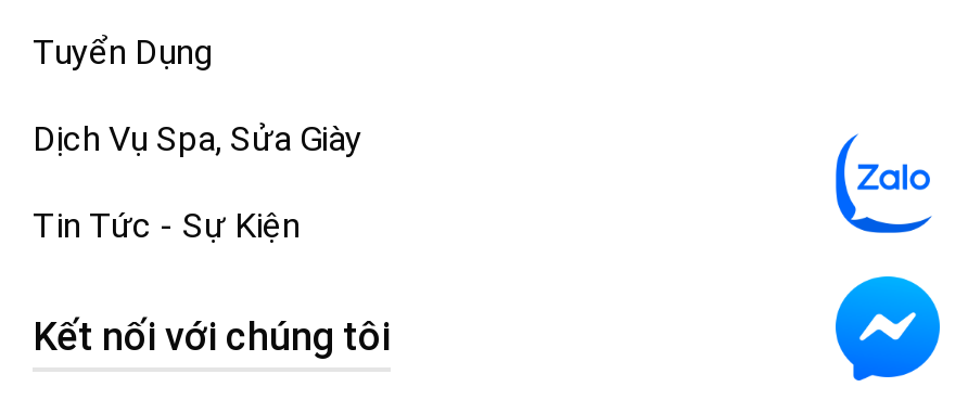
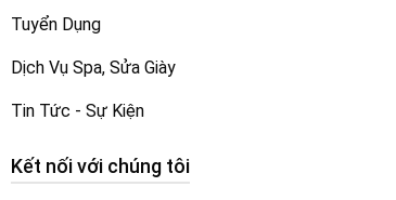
[833,133,933,235] [image] -> none
[833,274,942,383] [image] -> none

